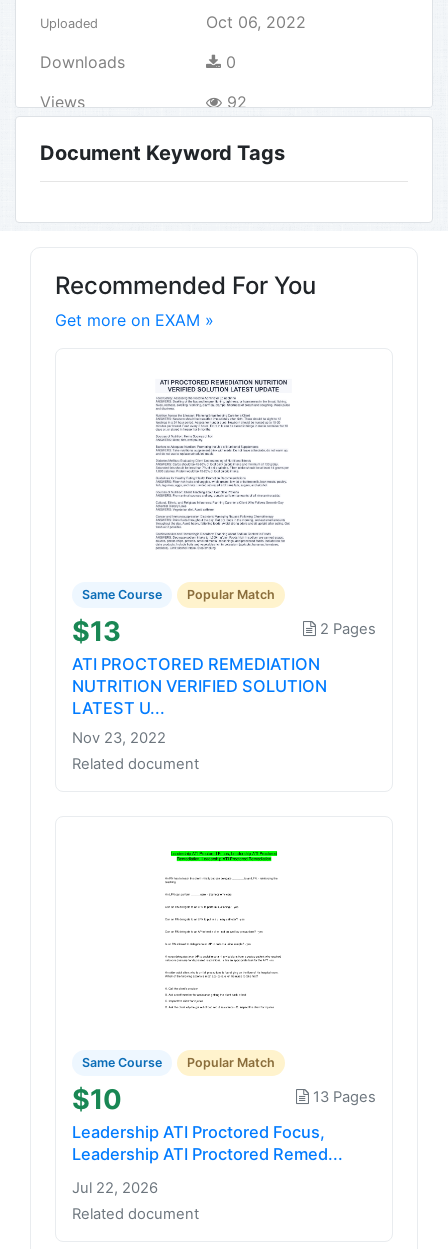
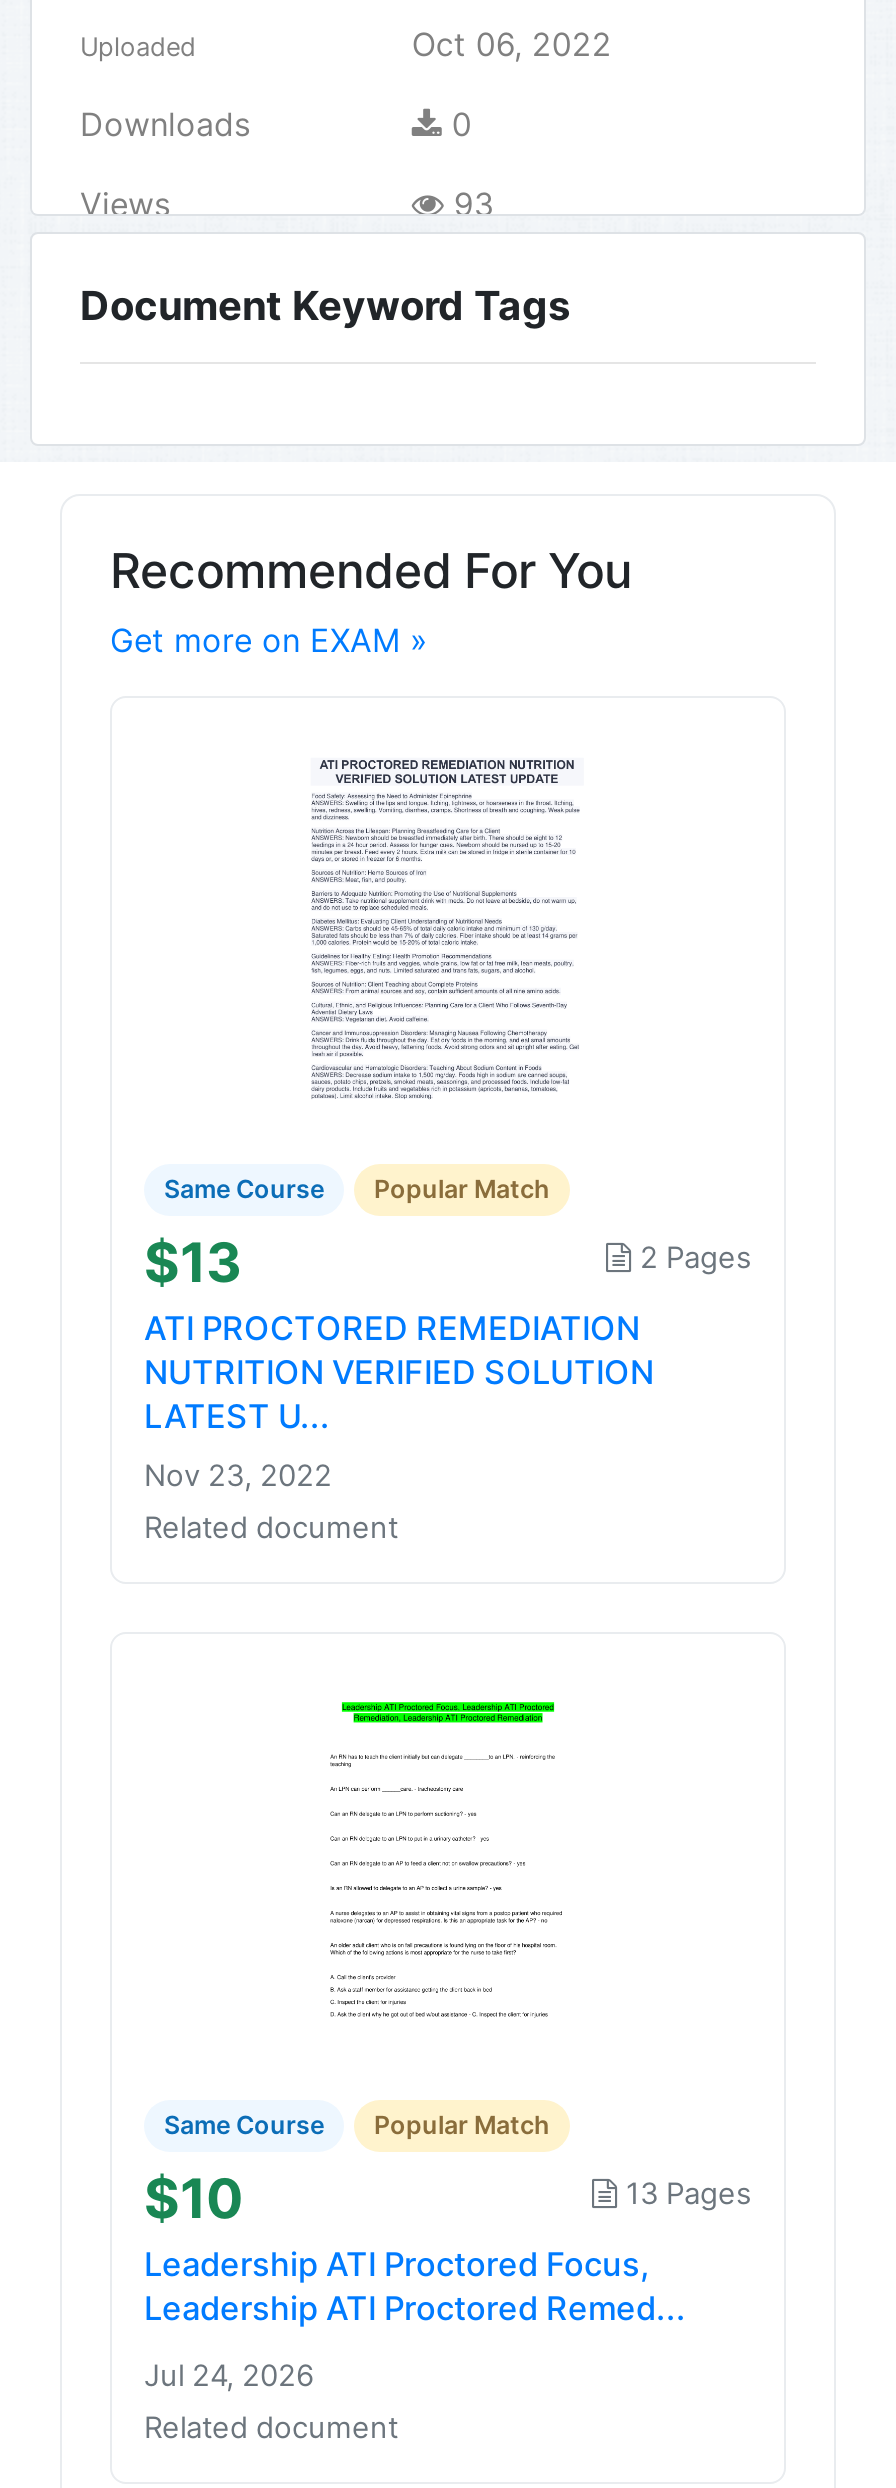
[222,92,247,112] 92 -> [444,184,494,224] 93
[72,1179,158,1197] Jul 22, 2026 -> [144,2358,314,2394] Jul 24, 2026

